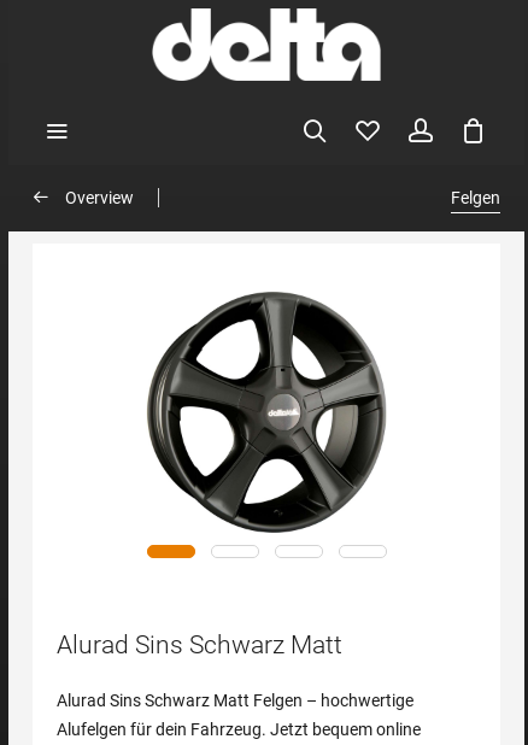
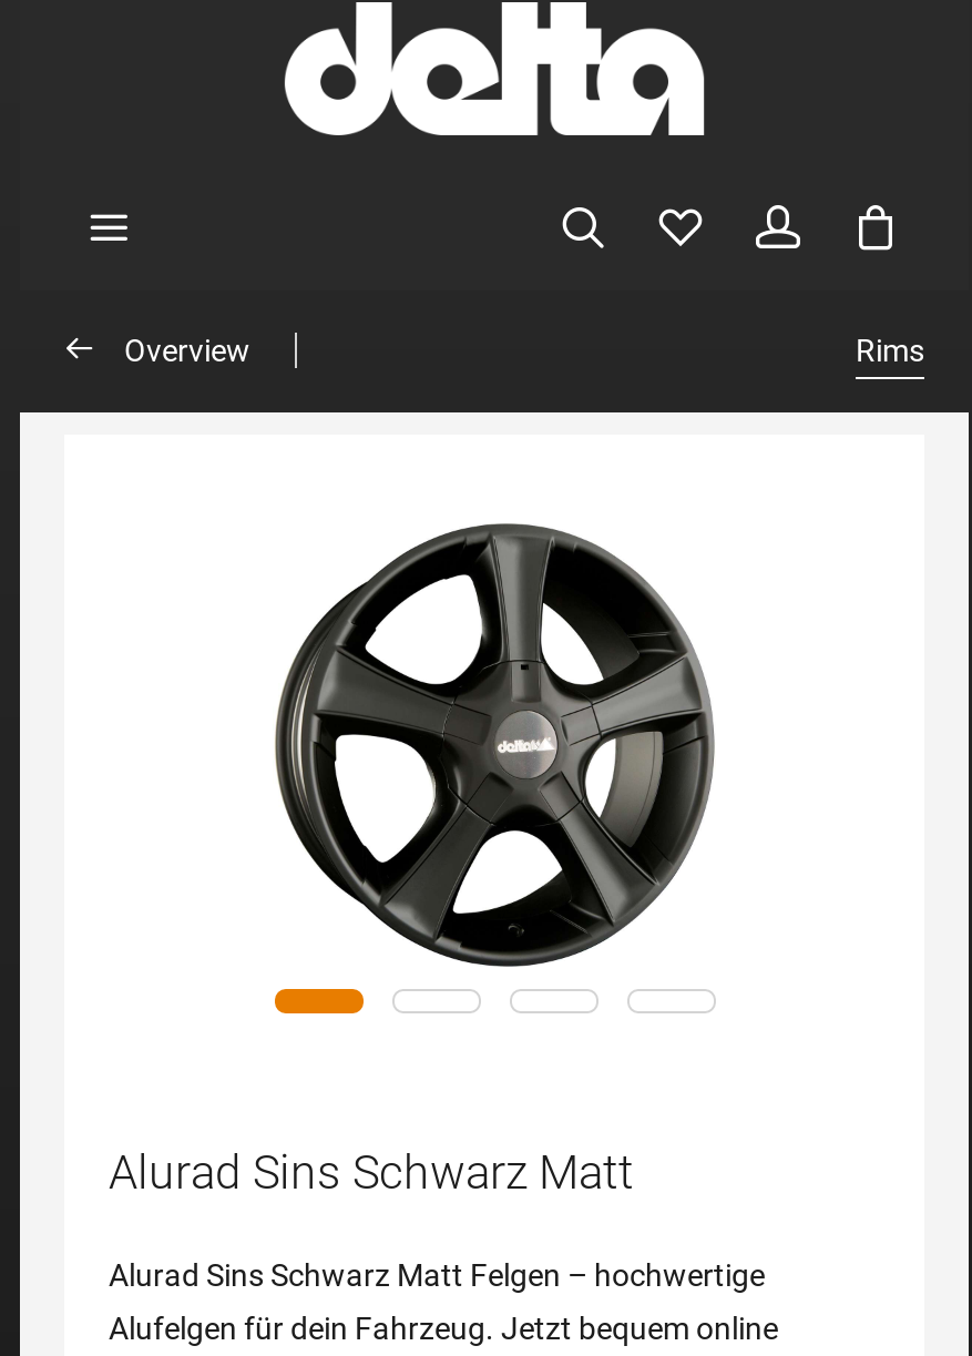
[451,188,500,207] Felgen -> [856,333,924,368] Rims

